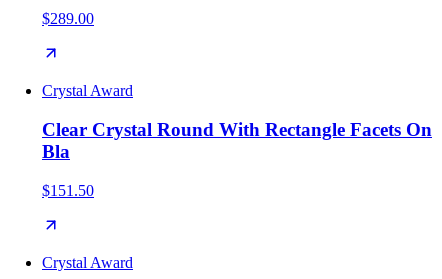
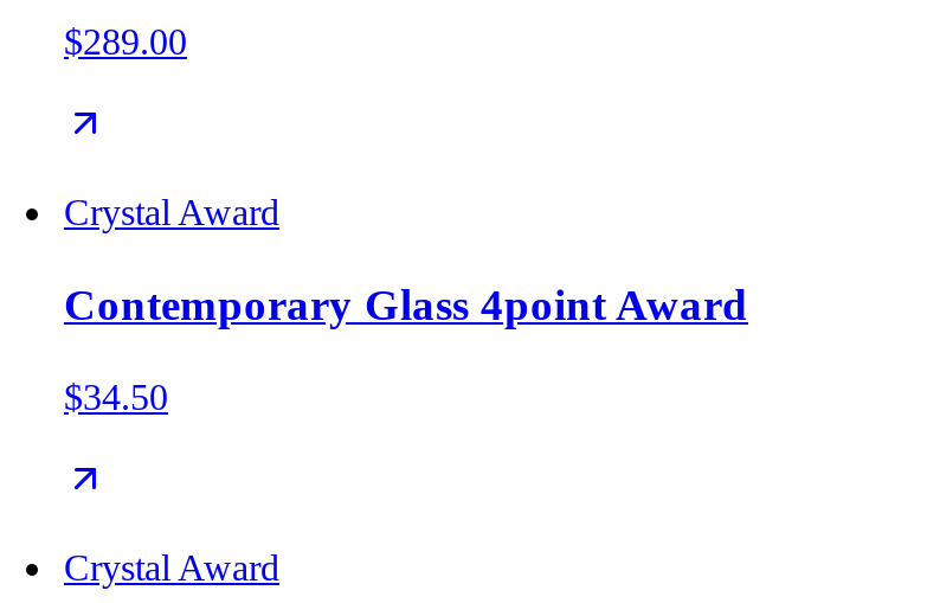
[42,119,432,162] Clear Crystal Round With Rectangle Facets On | Bla -> [64,280,748,330] Contemporary Glass 4point Award
[42,181,94,198] $151.50 -> [64,377,168,417] $34.50

